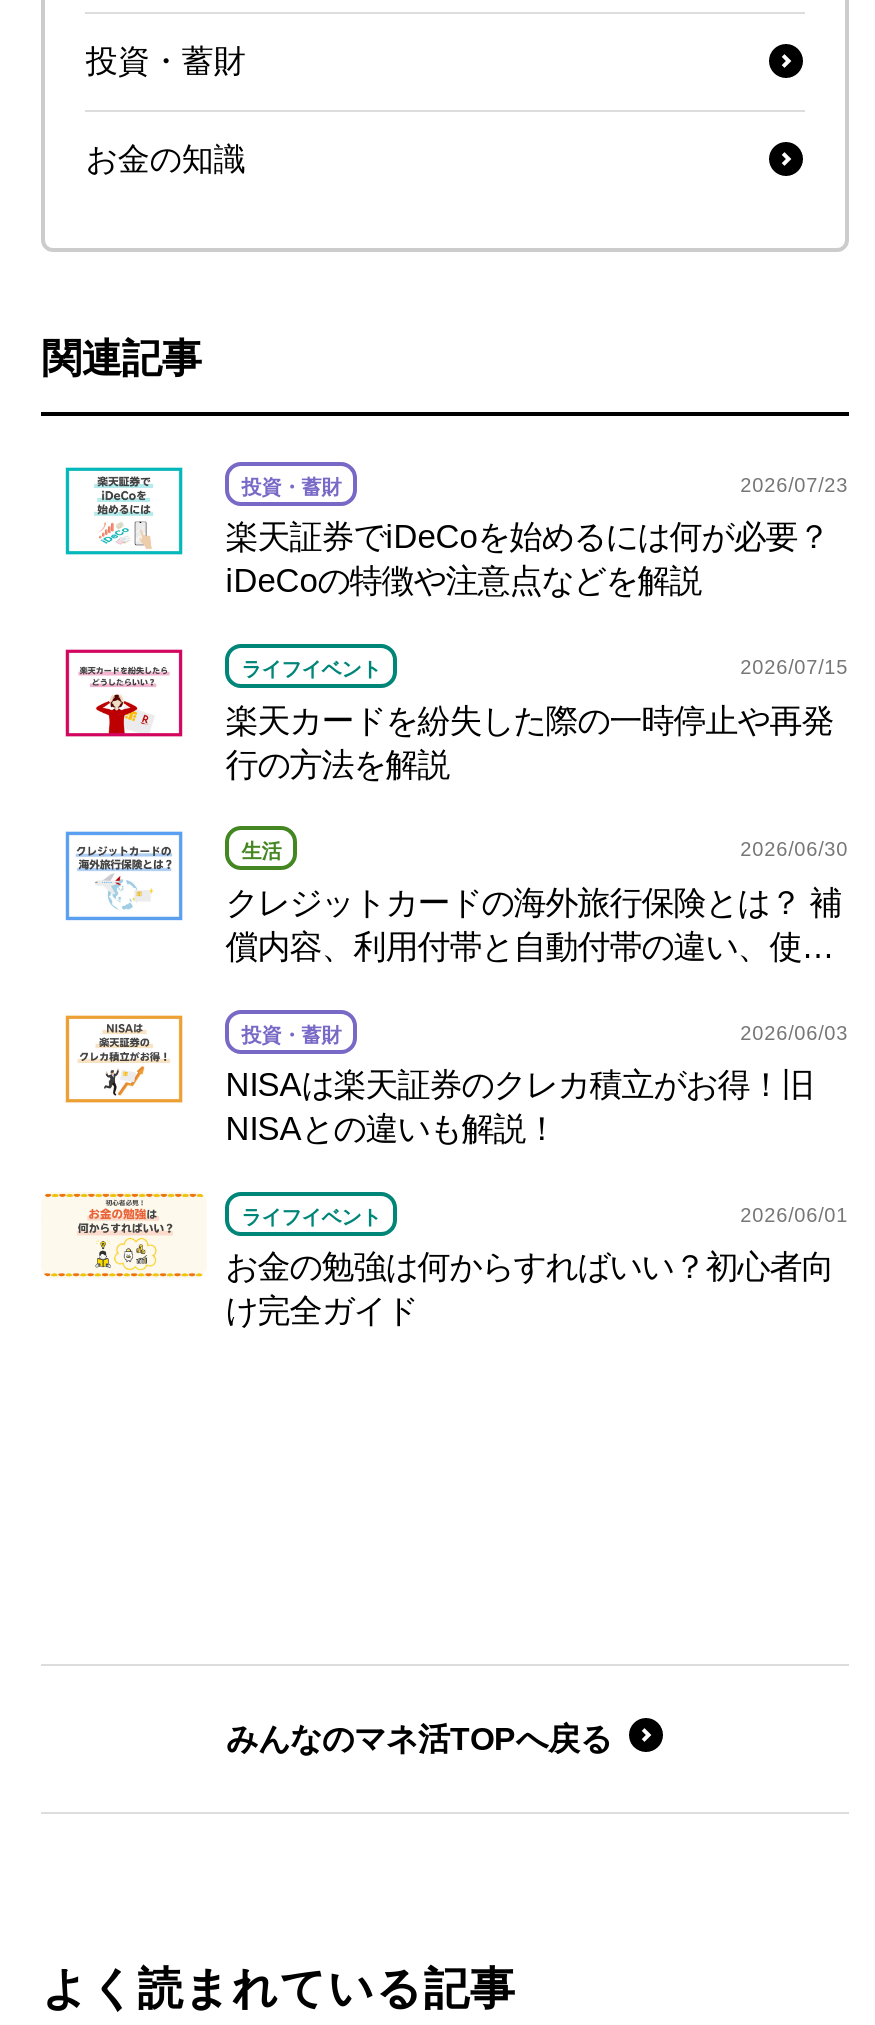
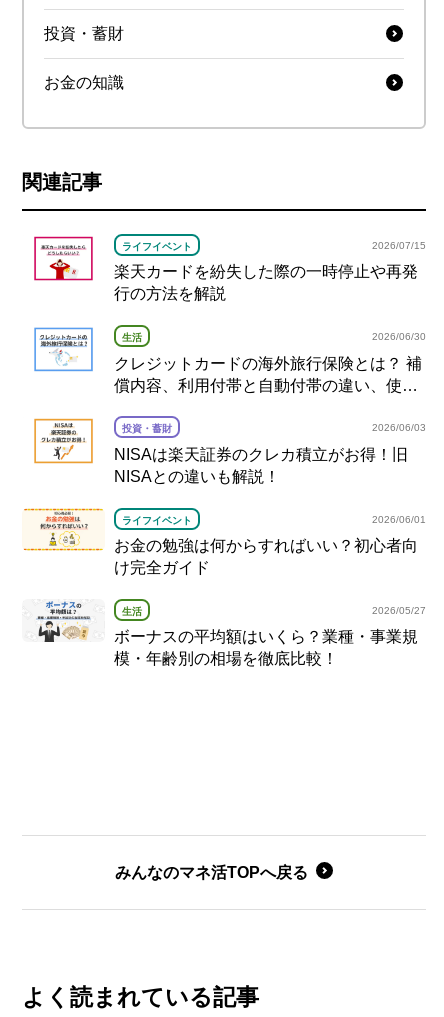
[63,466,848,599] [image] | 投資・蓄財 | 2026/07/23 | 楽天証券でiDeCoを始めるには何が必要？ | iDeCoの特徴や注意点などを解説 -> none
moved [77,656,848,1329] -> [40,240,426,576]: [image] | ライフイベント | 2026/07/15 | ... | お金の勉強は何からすればいい？初心者向 | け完全ガイド
none -> [36,600,426,667] [image] | 生活 | 2026/05/27 | ボーナスの平均額はいくら？業種・事業規 | 模・年齢別の相場を徹底比較！

